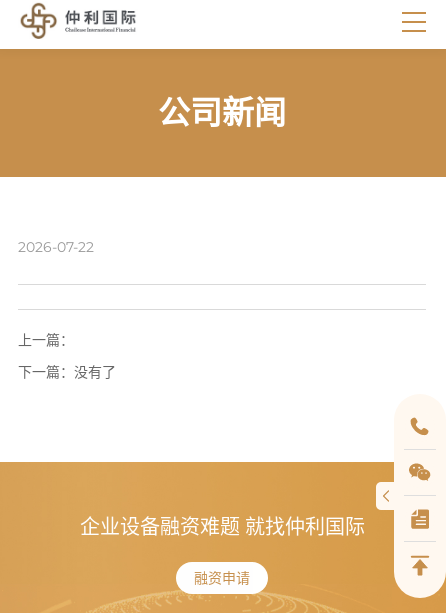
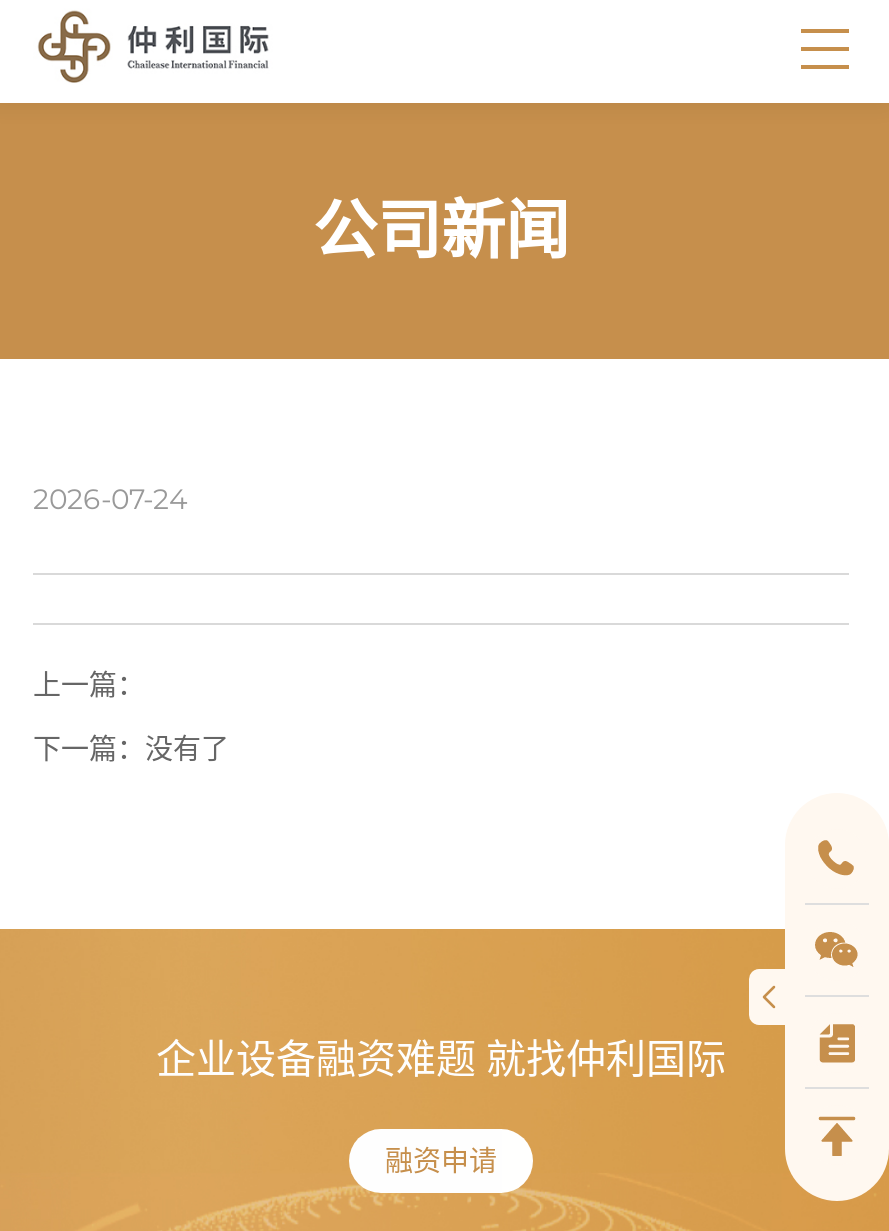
[18,238,94,256] 2026-07-22 -> [33,481,187,517] 2026-07-24

